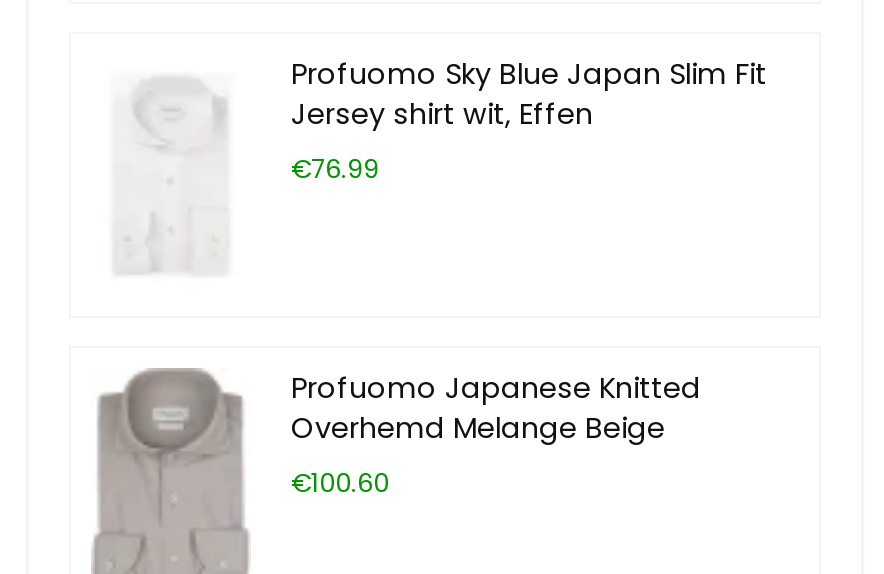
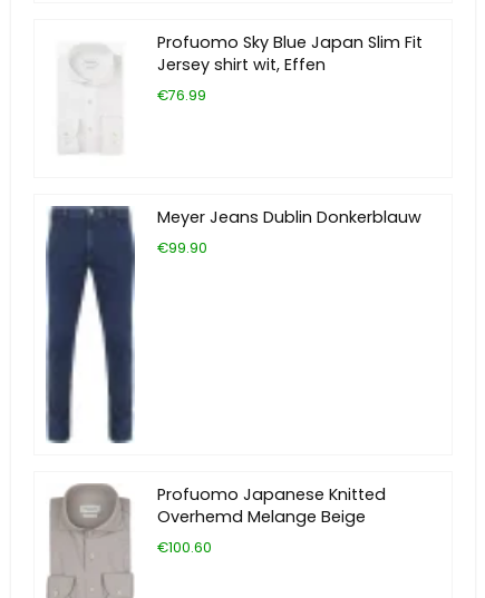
none -> [45,205,421,444] [image] | Meyer Jeans Dublin Donkerblauw | €99.90

